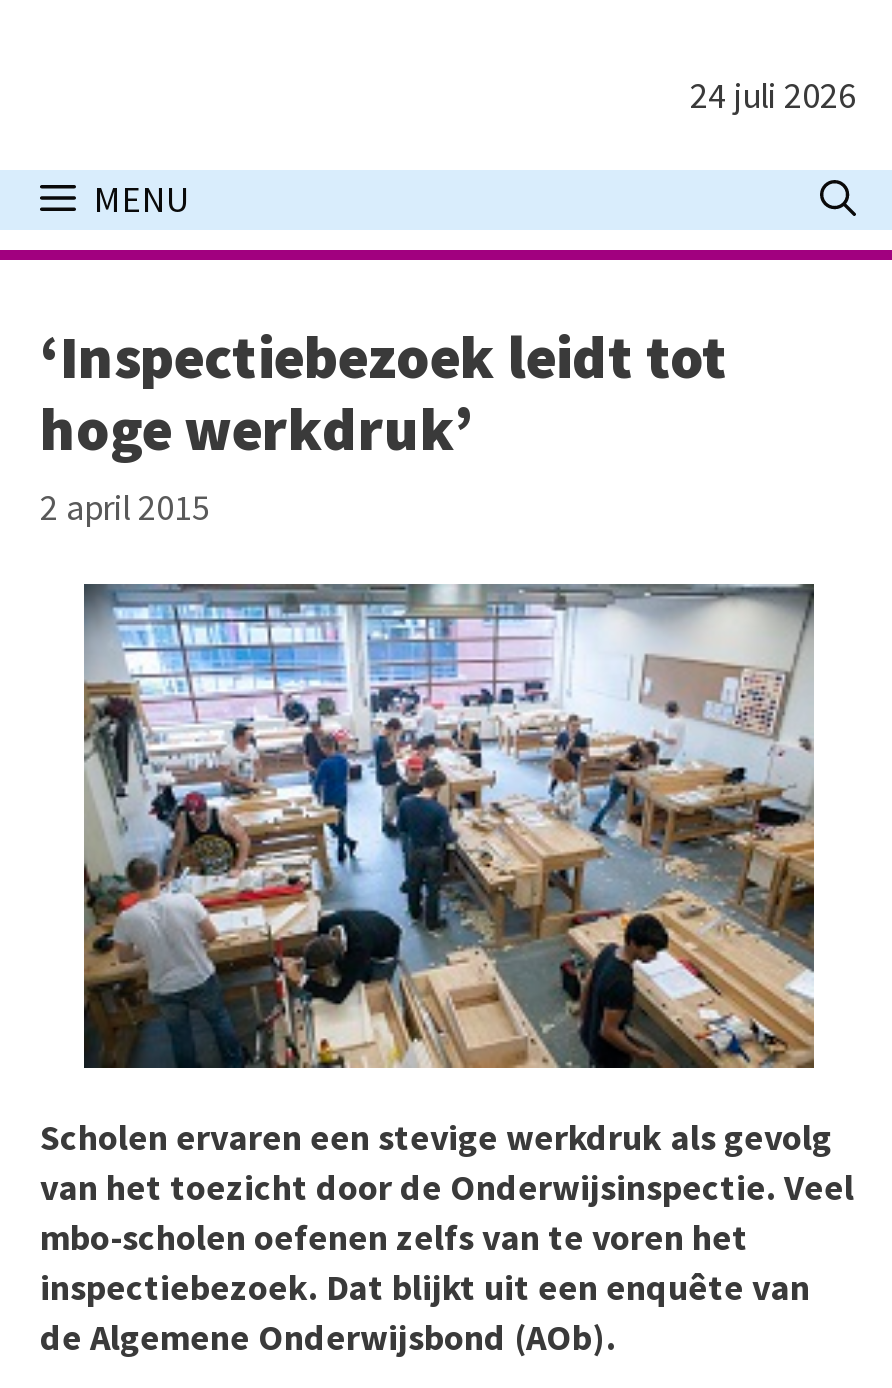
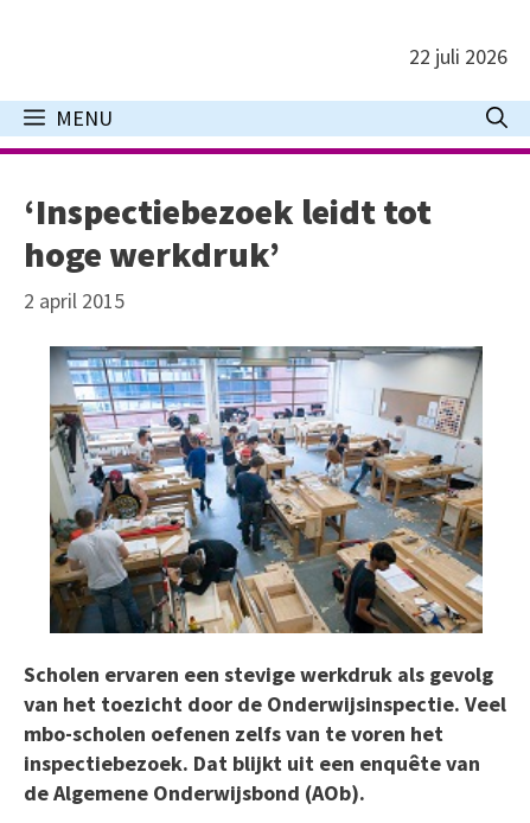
[690,72,856,118] 24 juli 2026 -> [409,42,507,70] 22 juli 2026

